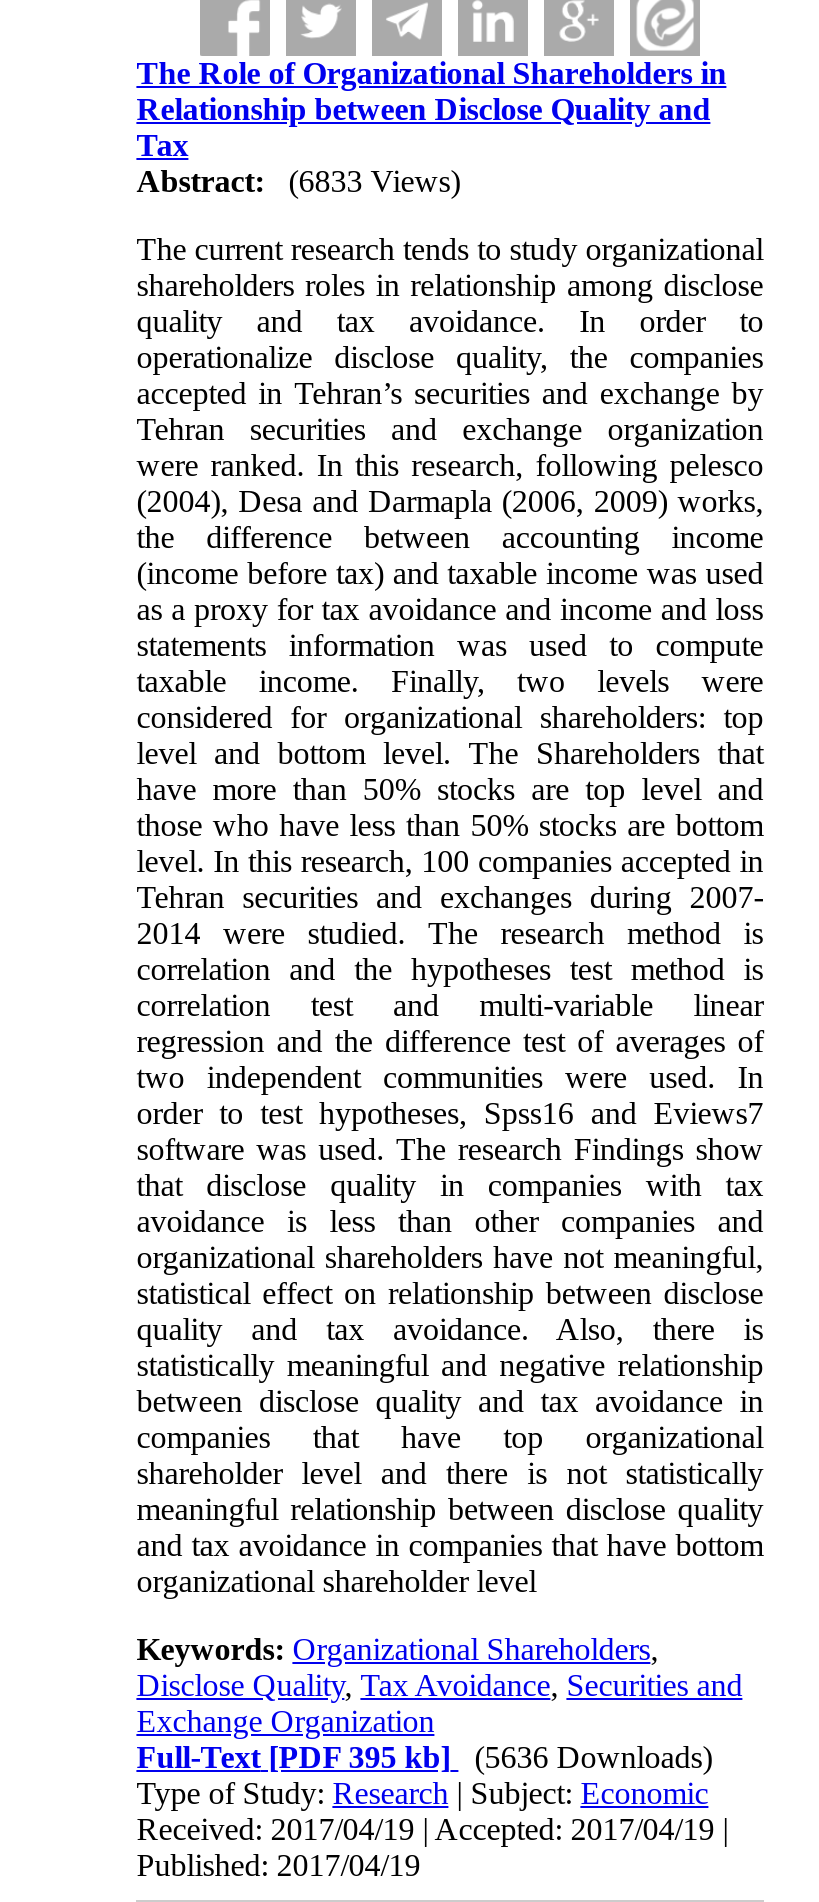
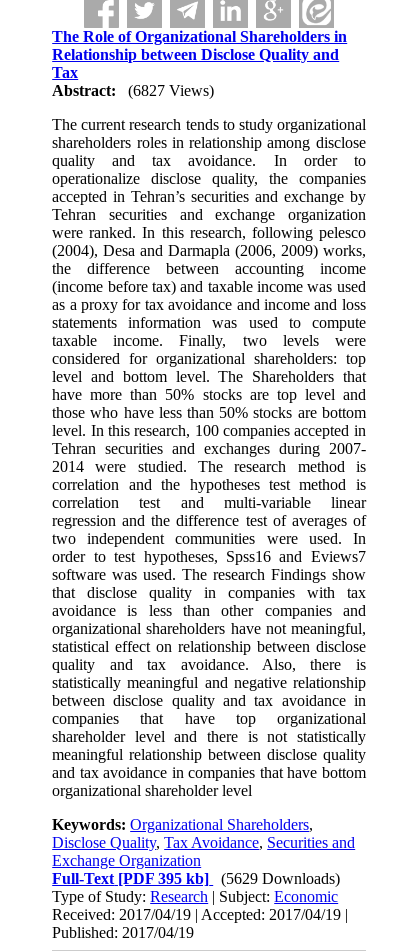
[136,164,460,198] Abstract: (6833 Views) -> [52,82,214,99] Abstract: (6827 Views)
[136,1740,712,1774] Full-Text [PDF 395 kb] (5636 Downloads) -> [52,870,340,887] Full-Text [PDF 395 kb] (5629 Downloads)

